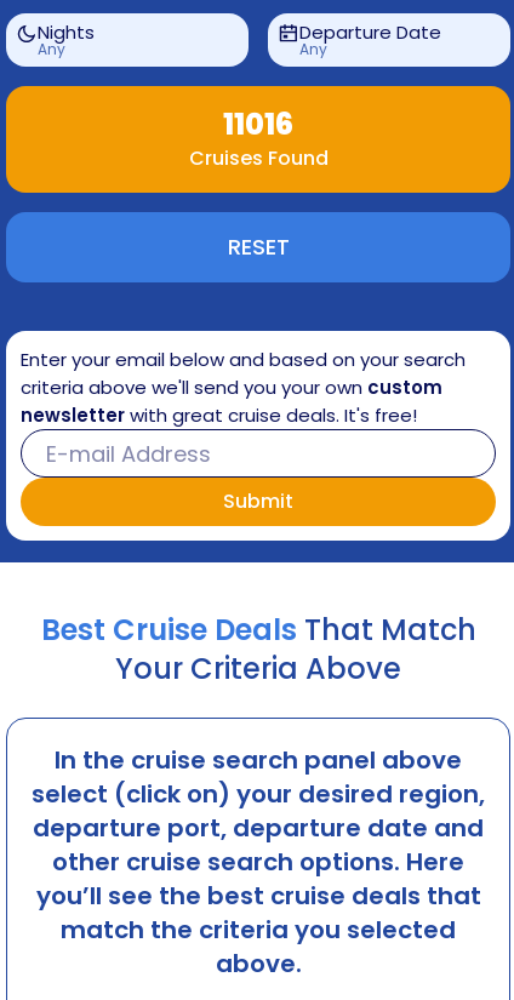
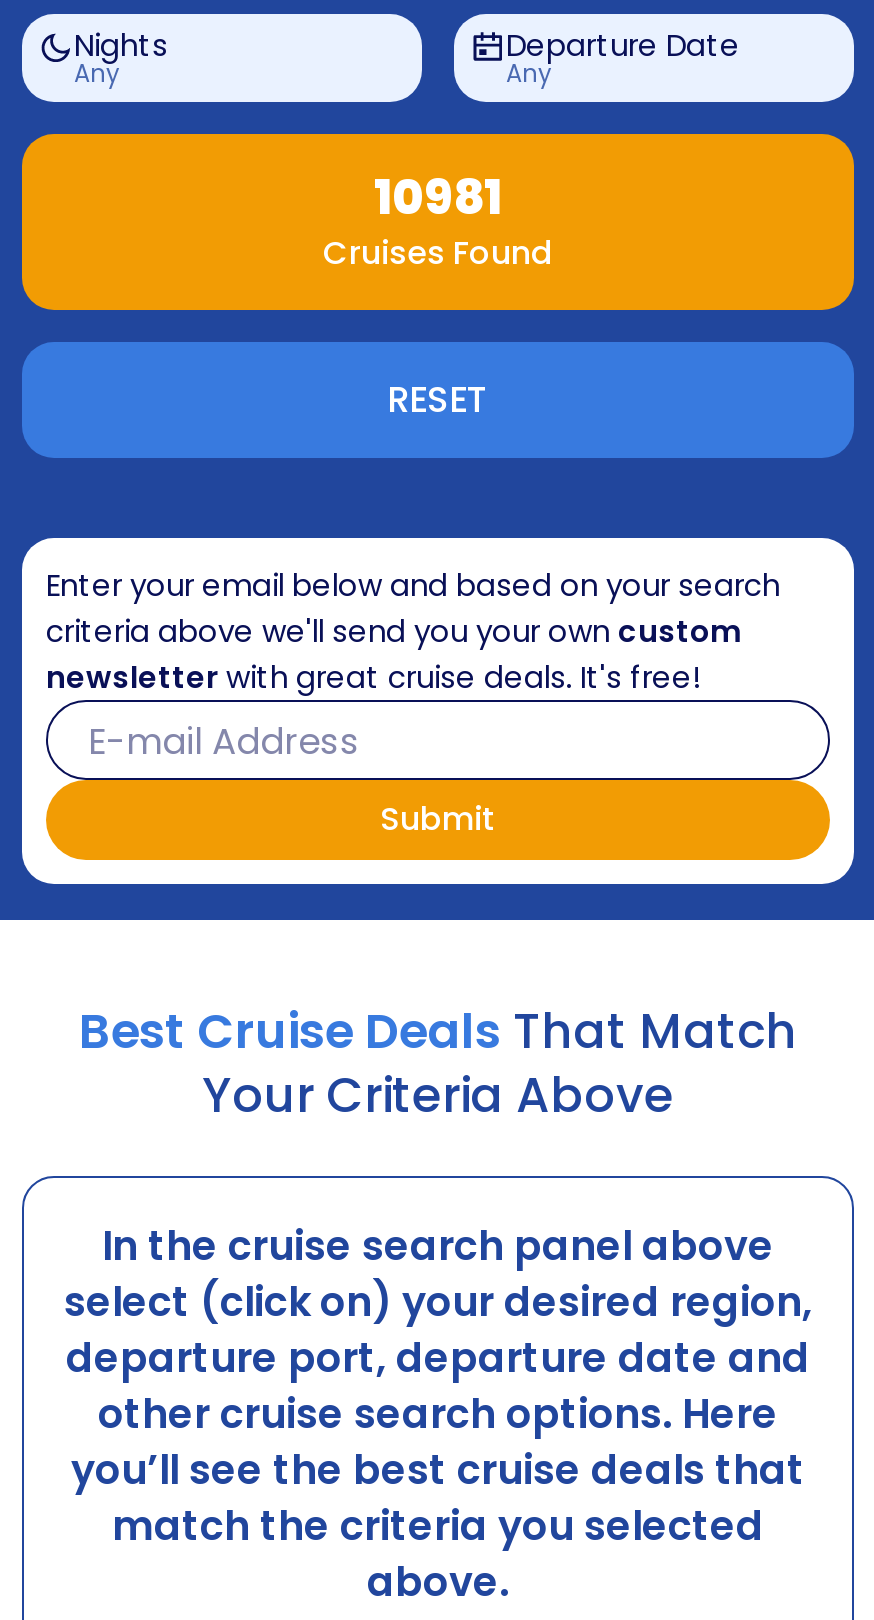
[223,104,293,144] 11016 -> [374,164,502,230] 10981

